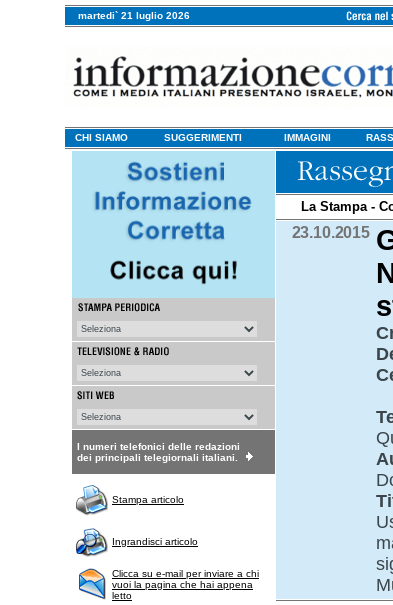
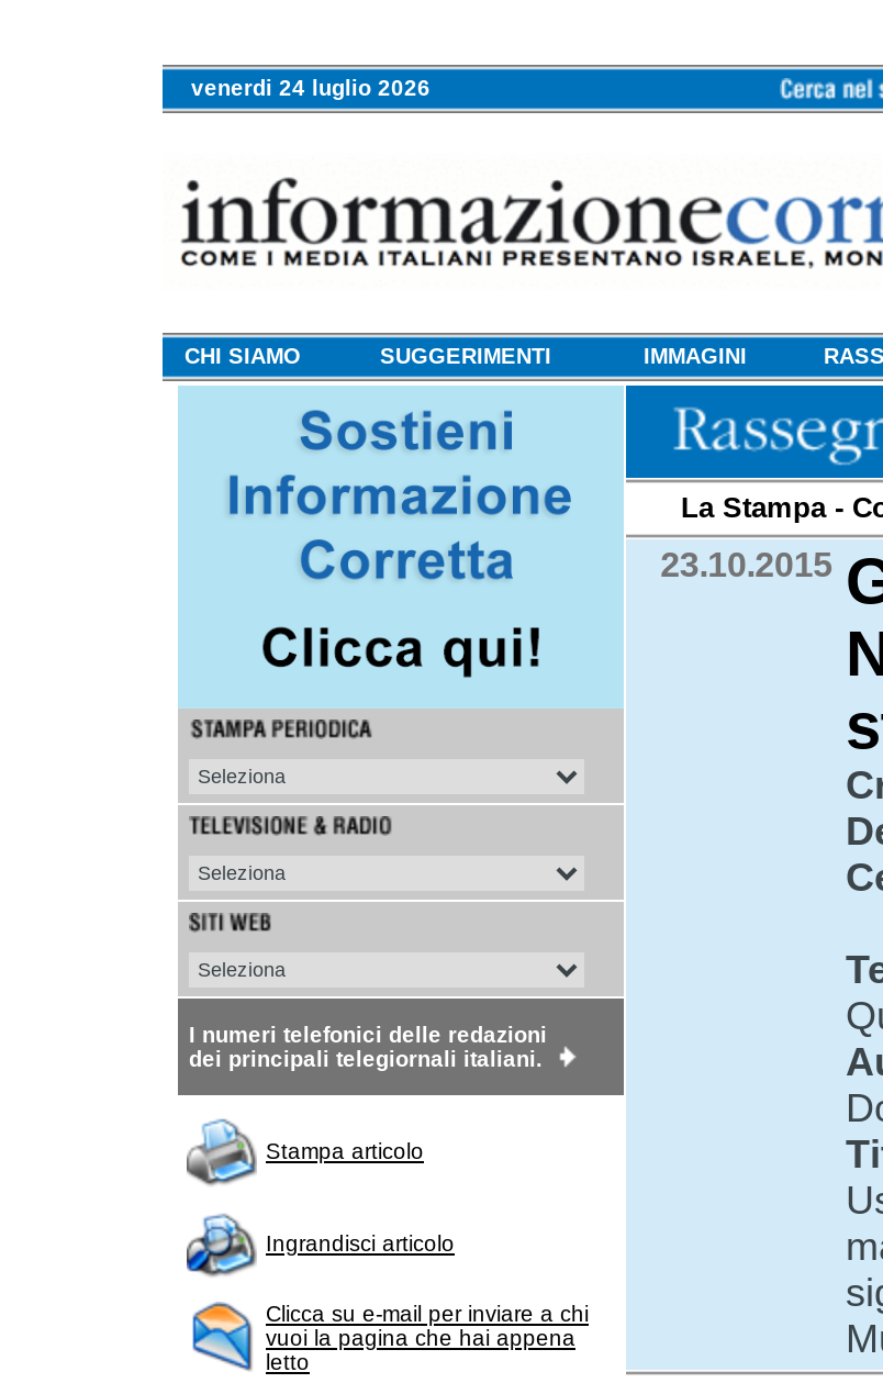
[78,10,190,21] martedi` 21 luglio 2026 -> [191,76,431,100] venerdi 24 luglio 2026

